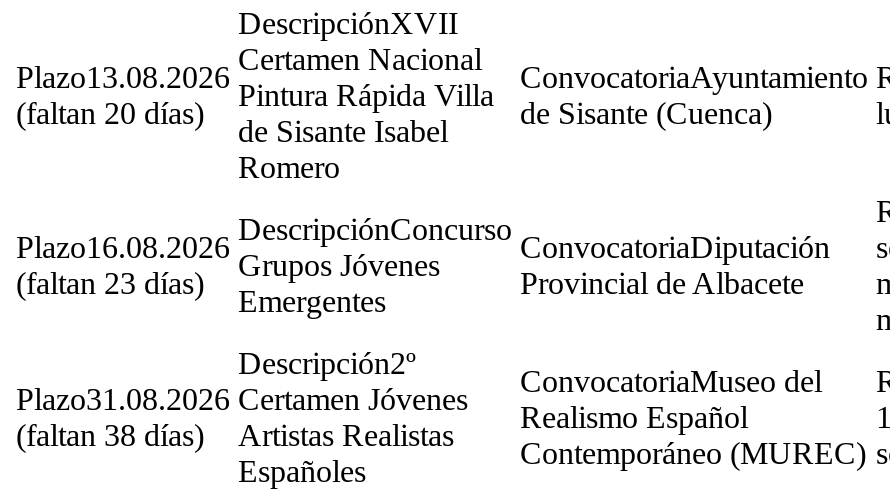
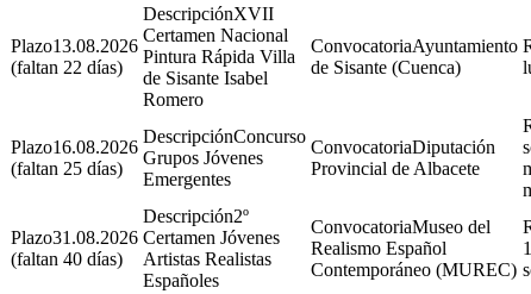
[16,97,204,131] (faltan 20 días) -> [11,58,123,78] (faltan 22 días)
[16,267,204,301] (faltan 23 días) -> [11,159,123,179] (faltan 25 días)
[16,419,454,453] (faltan 38 días) Artistas Realistas -> [11,249,271,269] (faltan 40 días) Artistas Realistas

